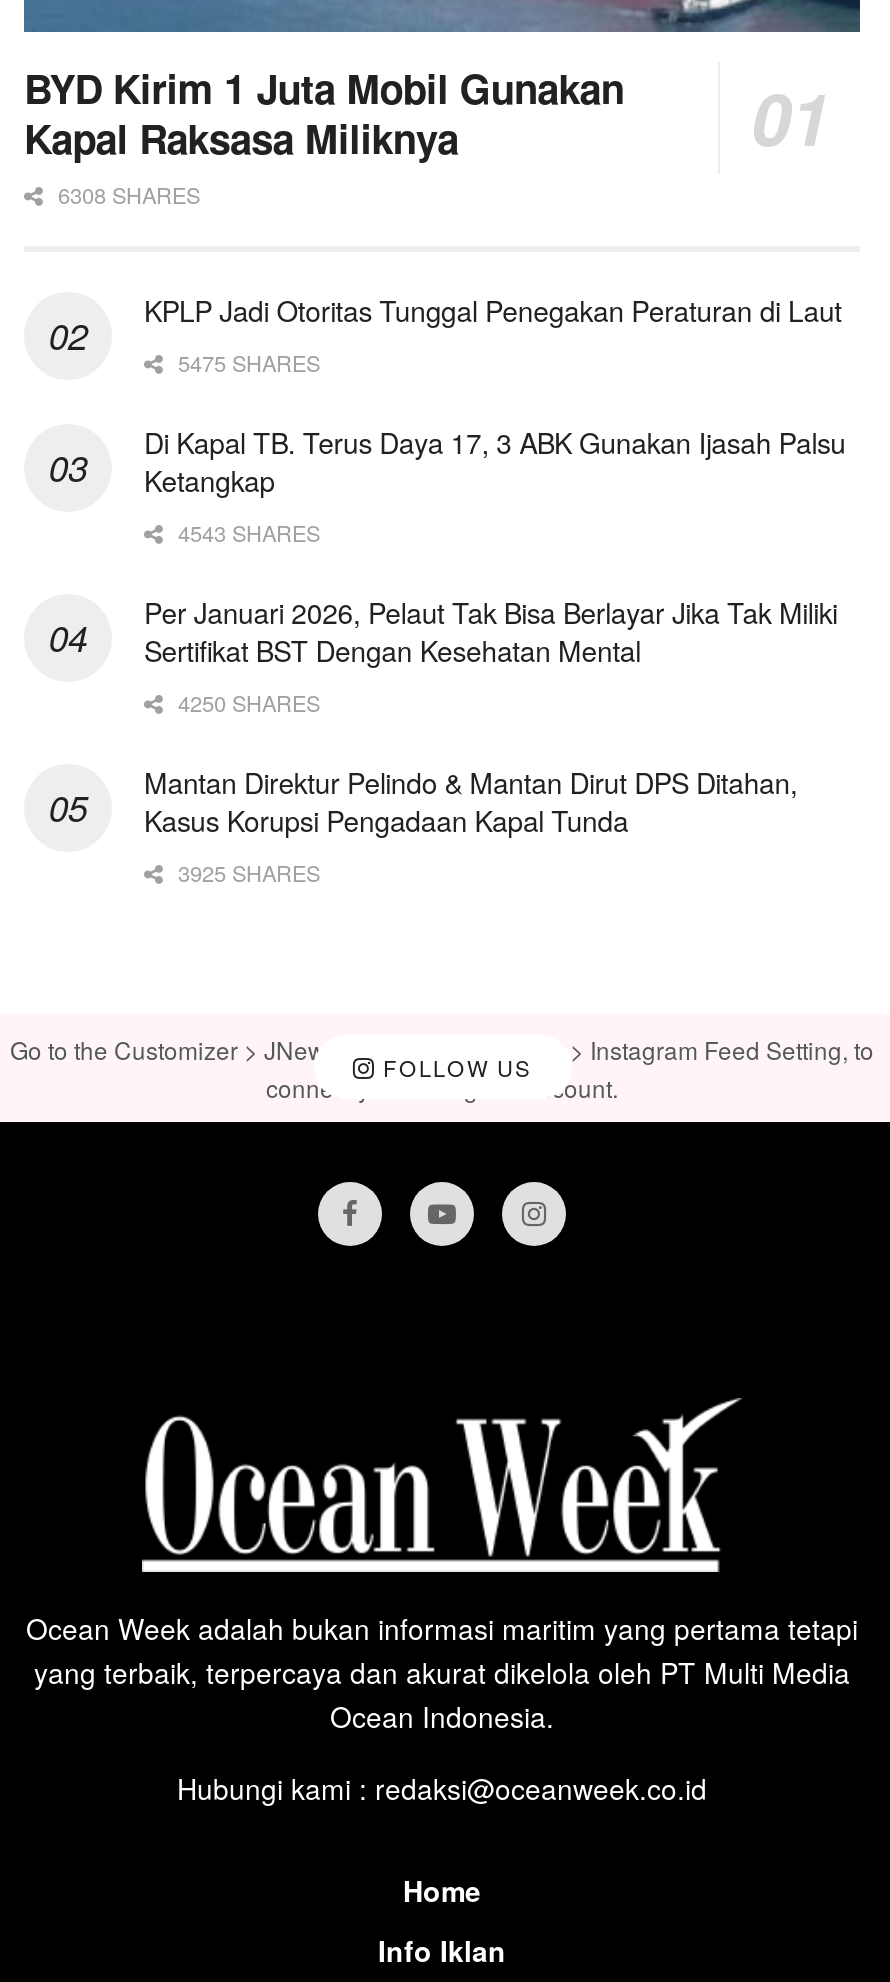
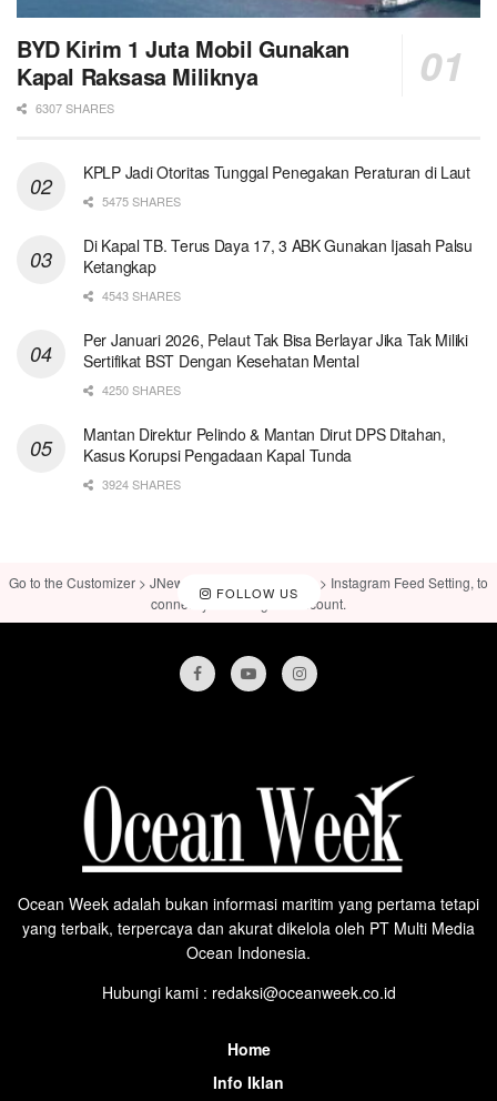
[52,177,200,209] 6308 SHARES -> [32,98,114,116] 6307 SHARES
[172,855,320,887] 3925 SHARES -> [99,475,181,492] 3924 SHARES

